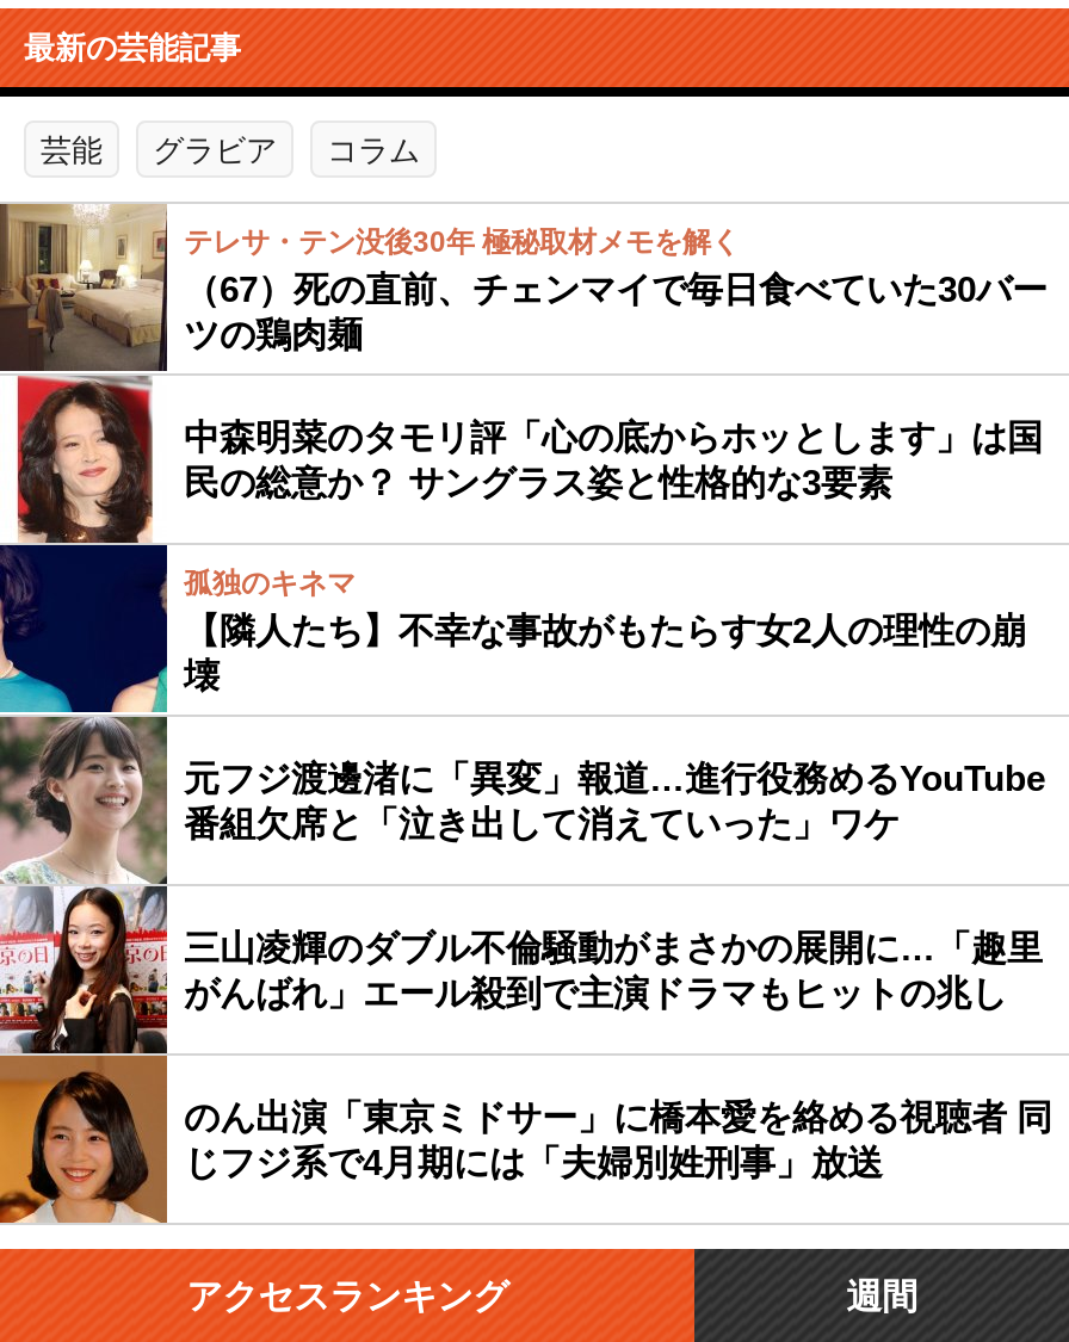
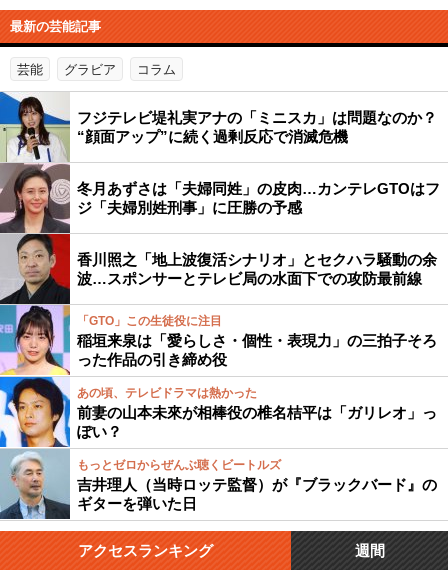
[7,202,1048,1225] [image] | テレサ・テン没後30年 極秘取材メモを解く | （67）死の直前、チェンマイで毎日食べていた30バー | ツの鶏肉麺 -> [3,91,437,520] [image] | フジテレビ堤礼実アナの「ミニスカ」は問題なのか？ | “顔面アップ”に続く過剰反応で消滅危機
[184,416,1043,502] 中森明菜のタモリ評「心の底からホッとします」は国 | 民の総意か？ サングラス姿と性格的な3要素 -> [77,180,440,216] 冬月あずさは「夫婦同姓」の皮肉…カンテレGTOはフ | ジ「夫婦別姓刑事」に圧勝の予感
[184,567,1026,695] 孤独のキネマ | 【隣人たち】不幸な事故がもたらす女2人の理性の崩 | 壊 -> [77,251,437,287] 香川照之「地上波復活シナリオ」とセクハラ騒動の余 | 波…スポンサーとテレビ局の水面下での攻防最前線
[184,757,1045,843] 元フジ渡邊渚に「異変」報道…進行役務めるYouTube | 番組欠席と「泣き出して消えていった」ワケ -> [77,314,437,368] 「GTO」この生徒役に注目 | 稲垣来泉は「愛らしさ・個性・表現力」の三拍子そろ | った作品の引き締め役
[184,927,1043,1013] 三山凌輝のダブル不倫騒動がまさかの展開に…「趣里 | がんばれ」エール殺到で主演ドラマもヒットの兆し -> [77,386,437,440] あの頃、テレビドラマは熱かった | 前妻の山本未來が相棒役の椎名桔平は「ガリレオ」っ | ぽい？
[184,1096,1052,1182] のん出演「東京ミドサー」に橋本愛を絡める視聴者 同 | じフジ系で4月期には「夫婦別姓刑事」放送 -> [77,458,437,512] もっとゼロからぜんぶ聴くビートルズ | 吉井理人（当時ロッテ監督）が『ブラックバード』の | ギターを弾いた日

